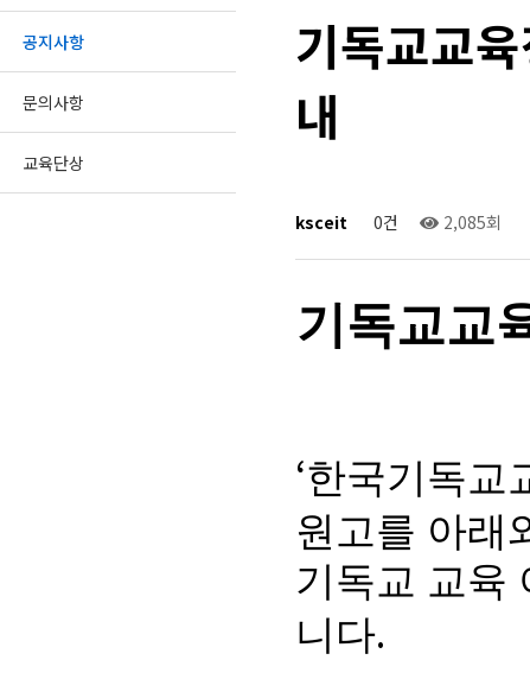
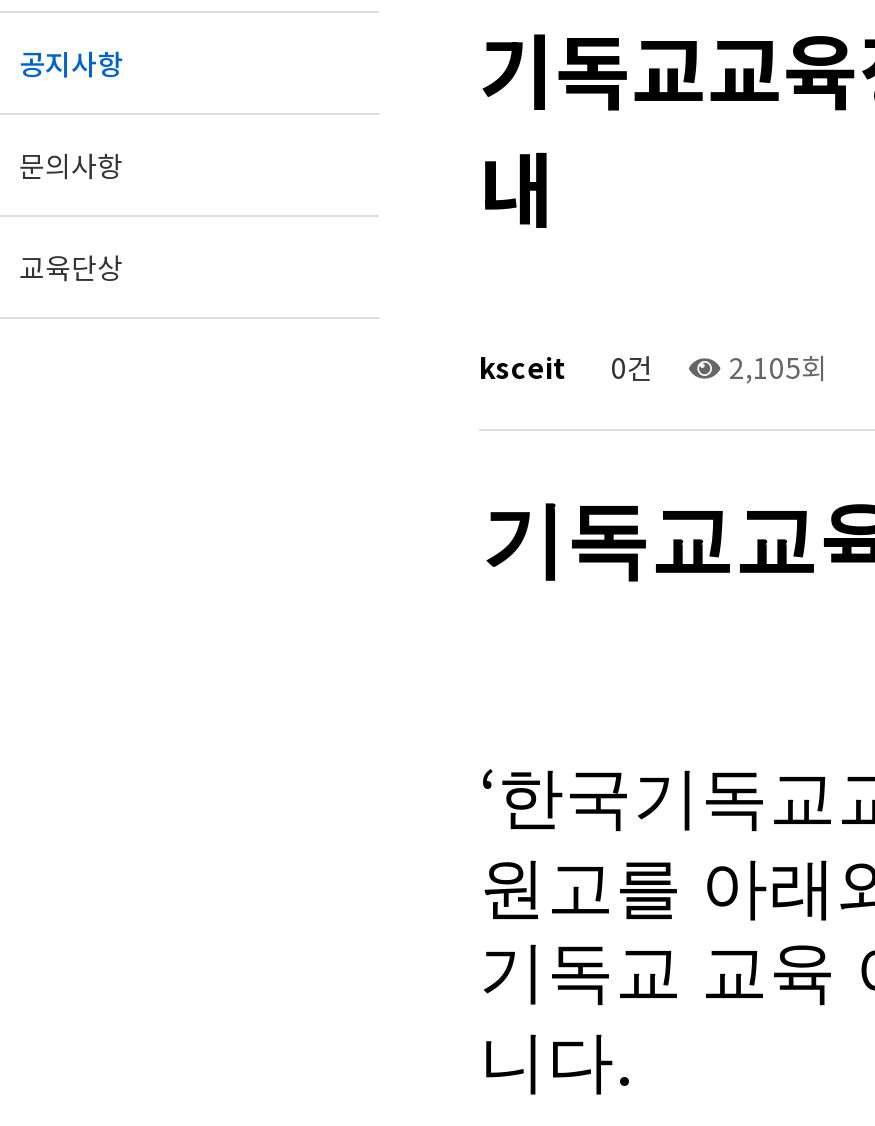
[295,210,502,234] ksceit 0건 2,085회 -> [479,347,827,387] ksceit 0건 2,105회

